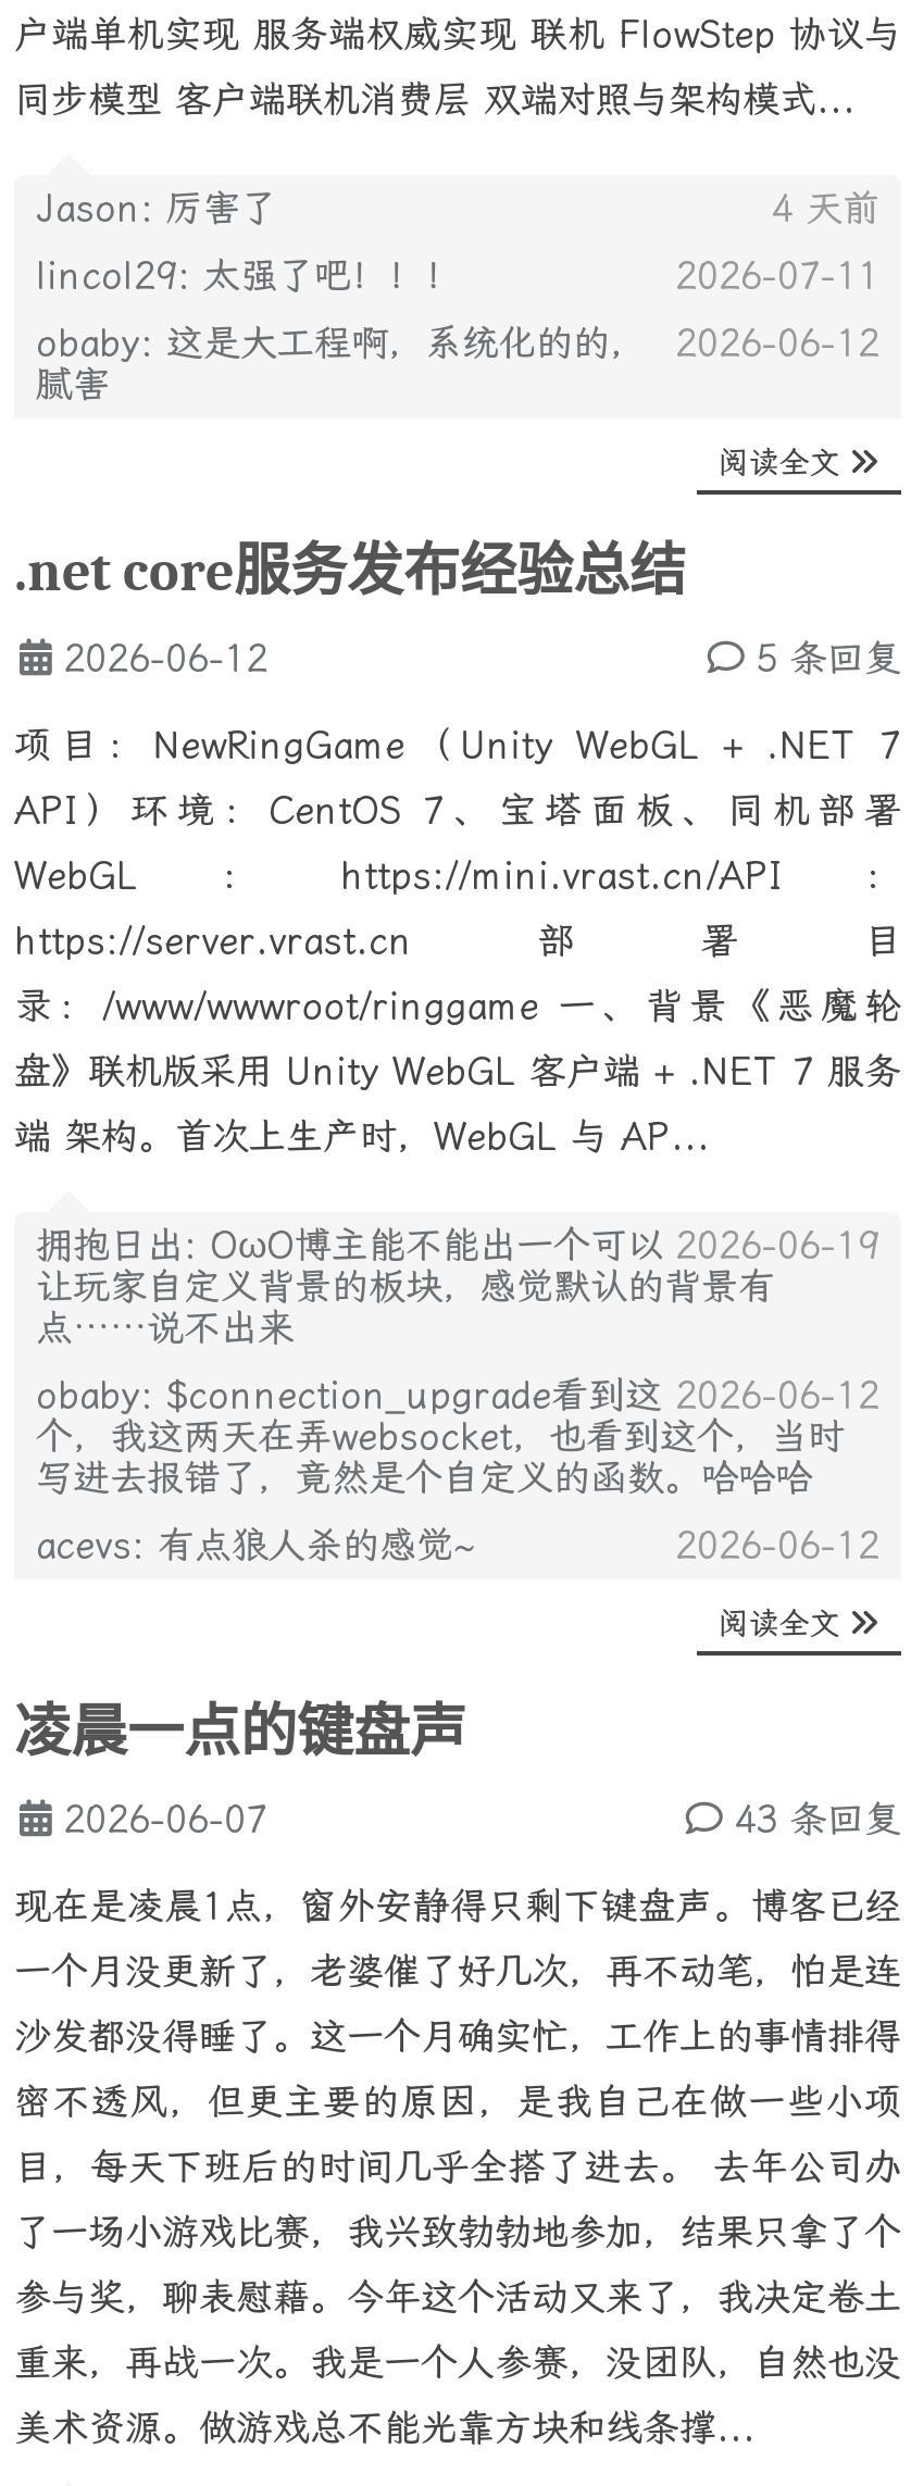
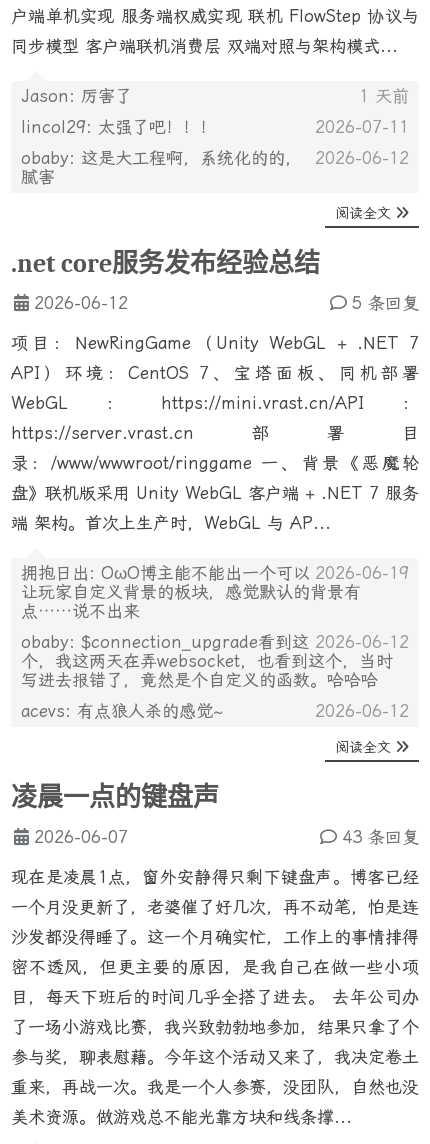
[771,186,879,229] 4 天前 -> [359,86,409,106] 1 天前

